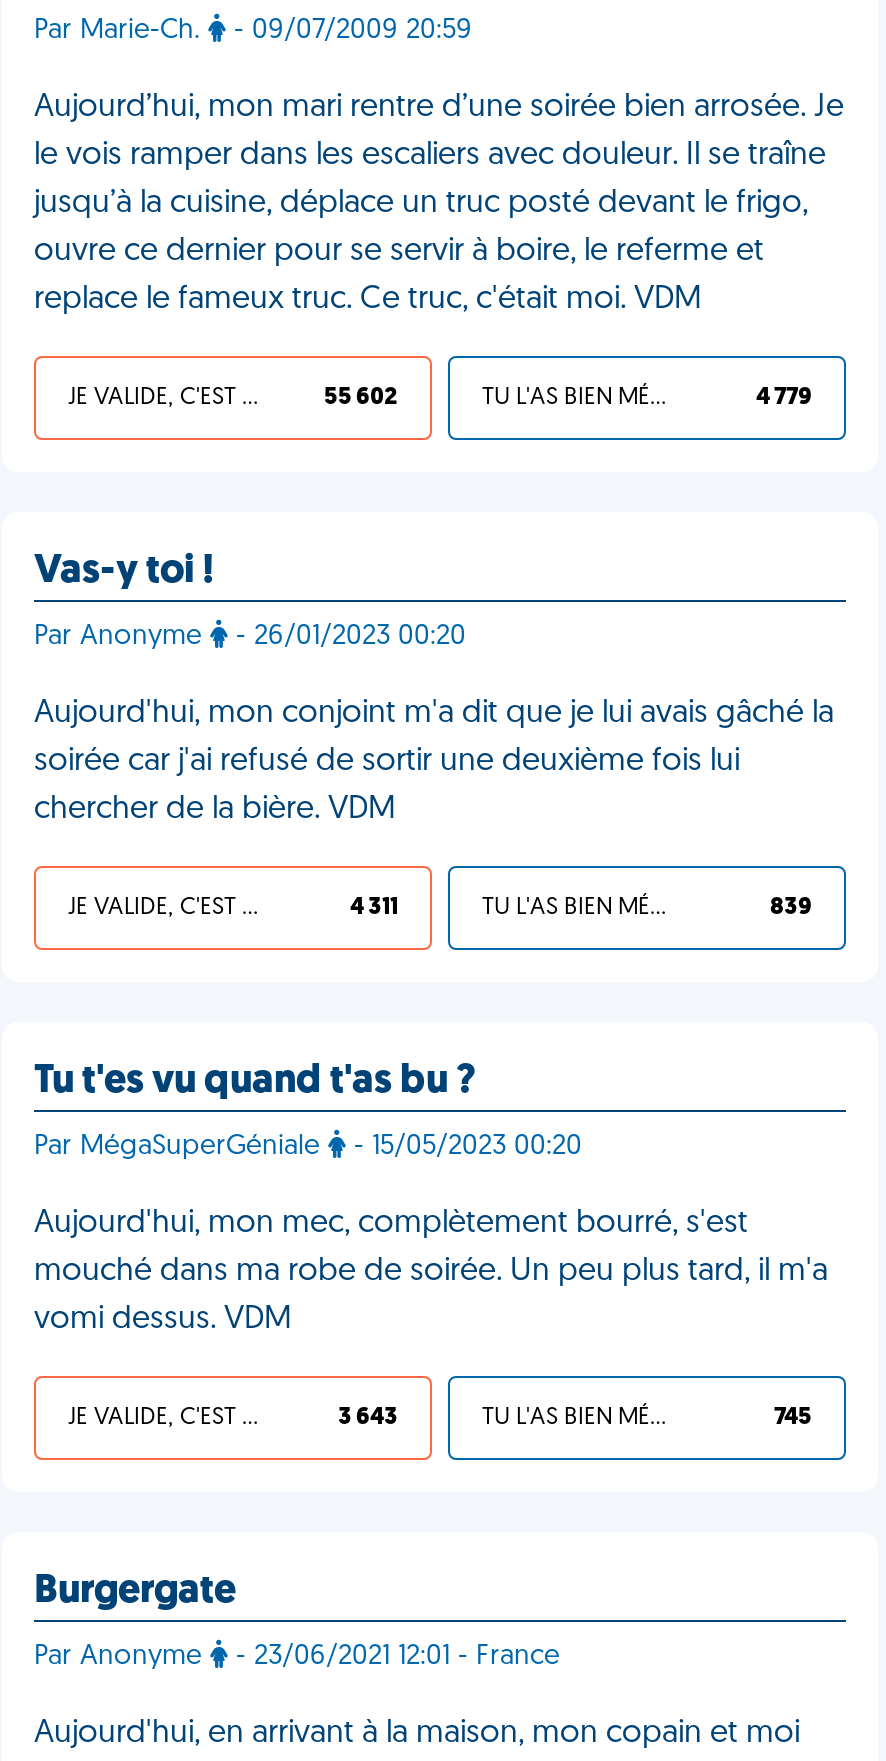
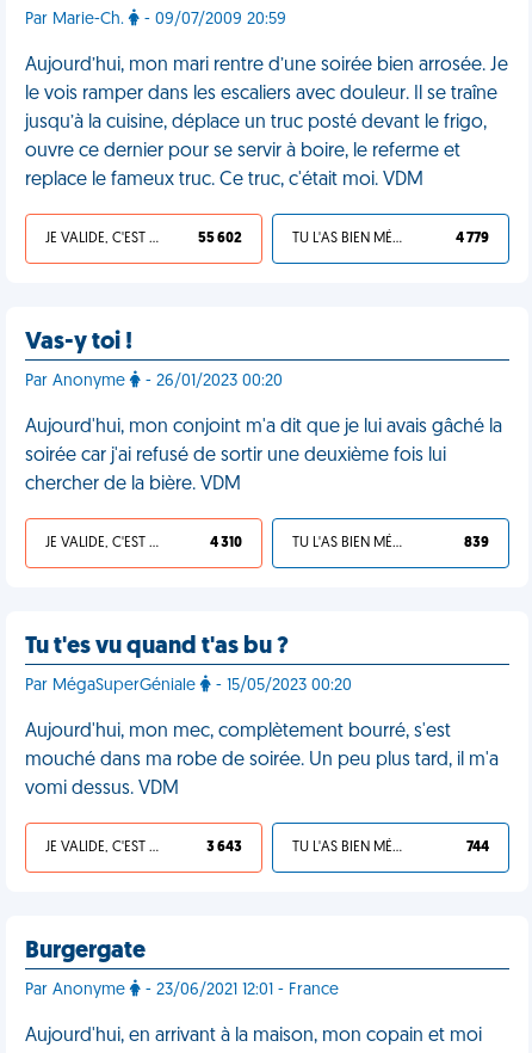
[350,896,398,920] 4 311 -> [210,536,242,550] 4 310
[774,1406,812,1430] 745 -> [466,840,489,855] 744

